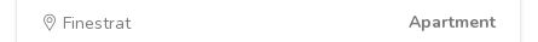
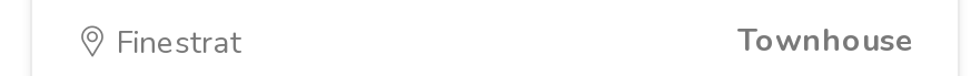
[409,11,496,34] Apartment -> [737,20,913,62] Townhouse

